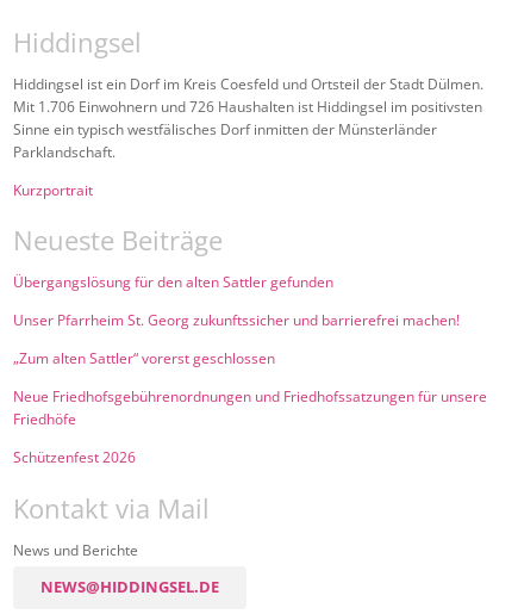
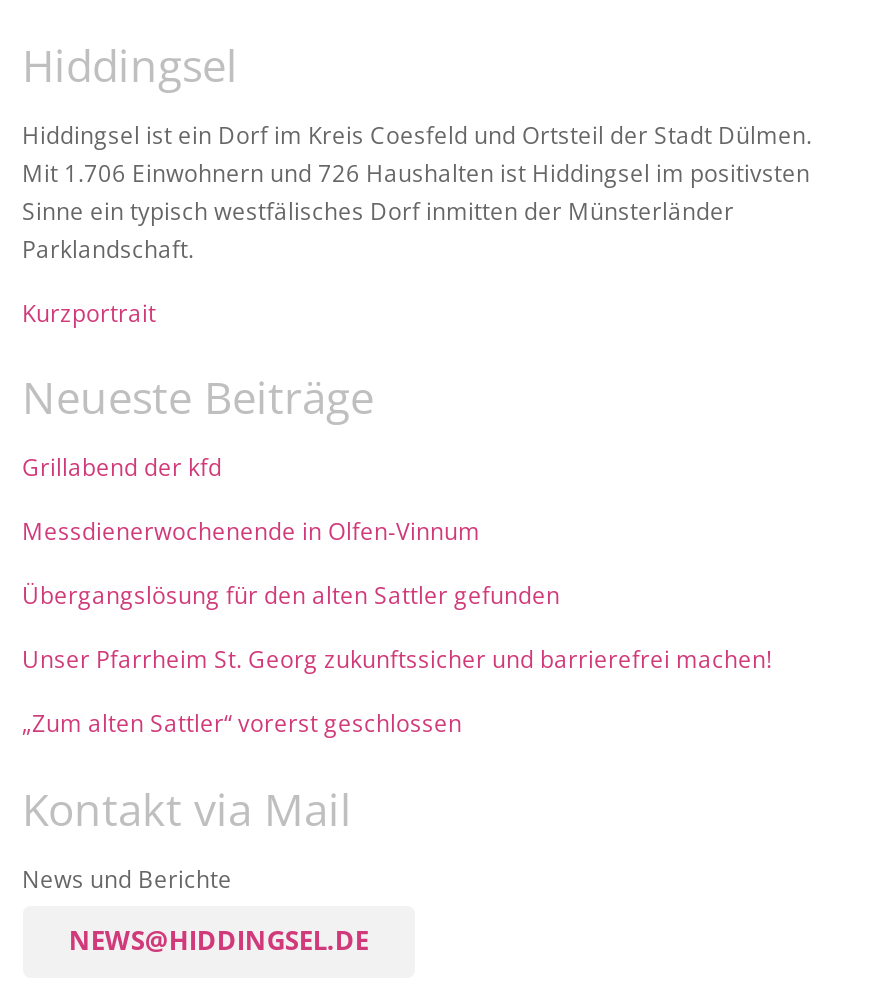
none -> [22,451,480,547] Grillabend der kfd | Messdienerwochenende in Olfen-Vinnum
moved [13,272,459,368] -> [22,579,772,739]: Übergangslösung für den alten Sattler gefunden | Unser Pfarrheim St. Georg zukunftssicher und barrierefrei machen! | „Zum alten Sattler“ vorerst geschlossen
[13,387,486,467] Neue Friedhofsgebührenordnungen und Friedhofssatzungen für unsere | Friedhöfe | Schützenfest 2026 -> none

